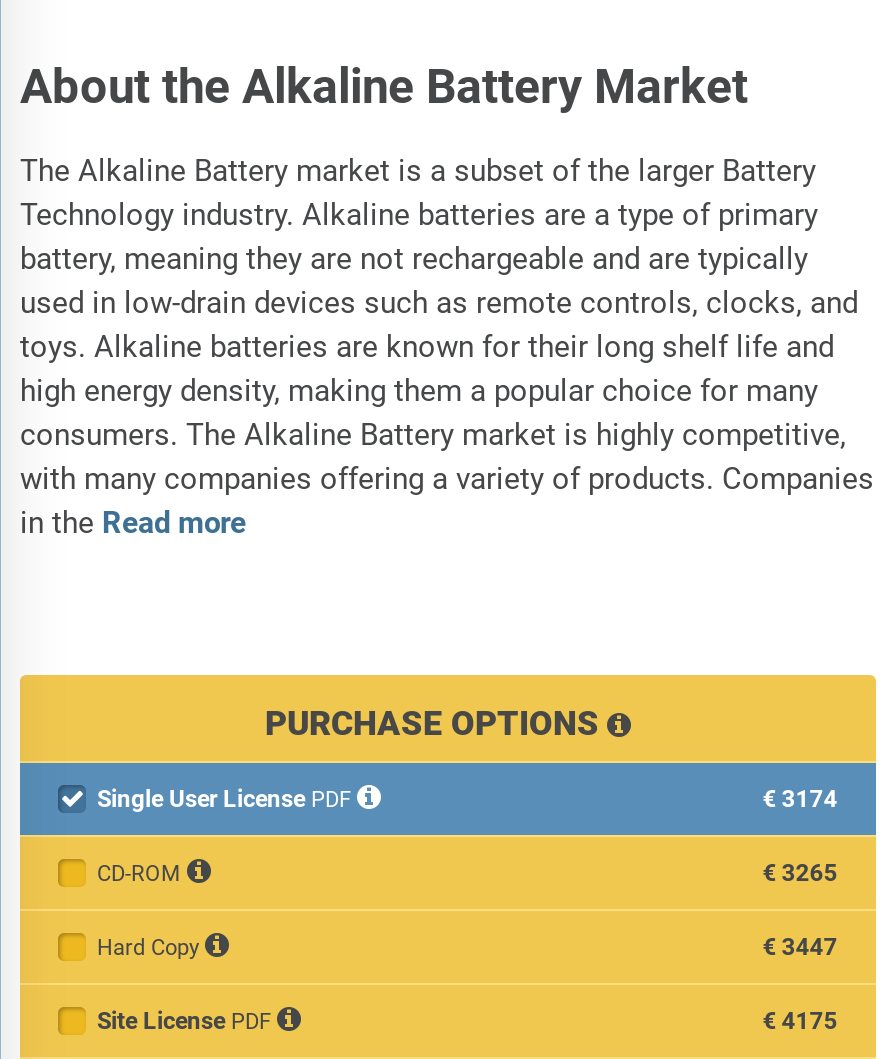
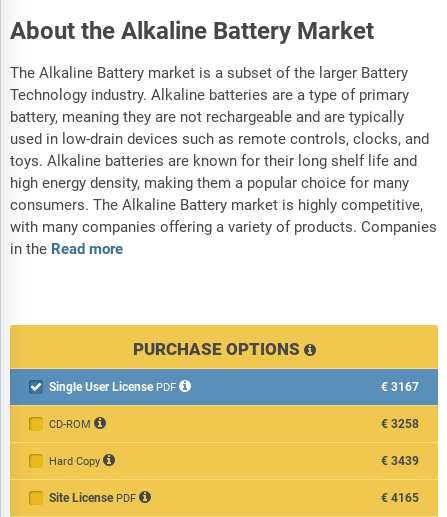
[782,784,838,812] €3174 -> [391,380,419,394] €3167
[782,858,838,886] €3265 -> [391,417,419,431] €3258
[782,932,838,960] €3447 -> [391,454,419,468] €3439
[782,1006,838,1034] €4175 -> [391,491,419,505] €4165

